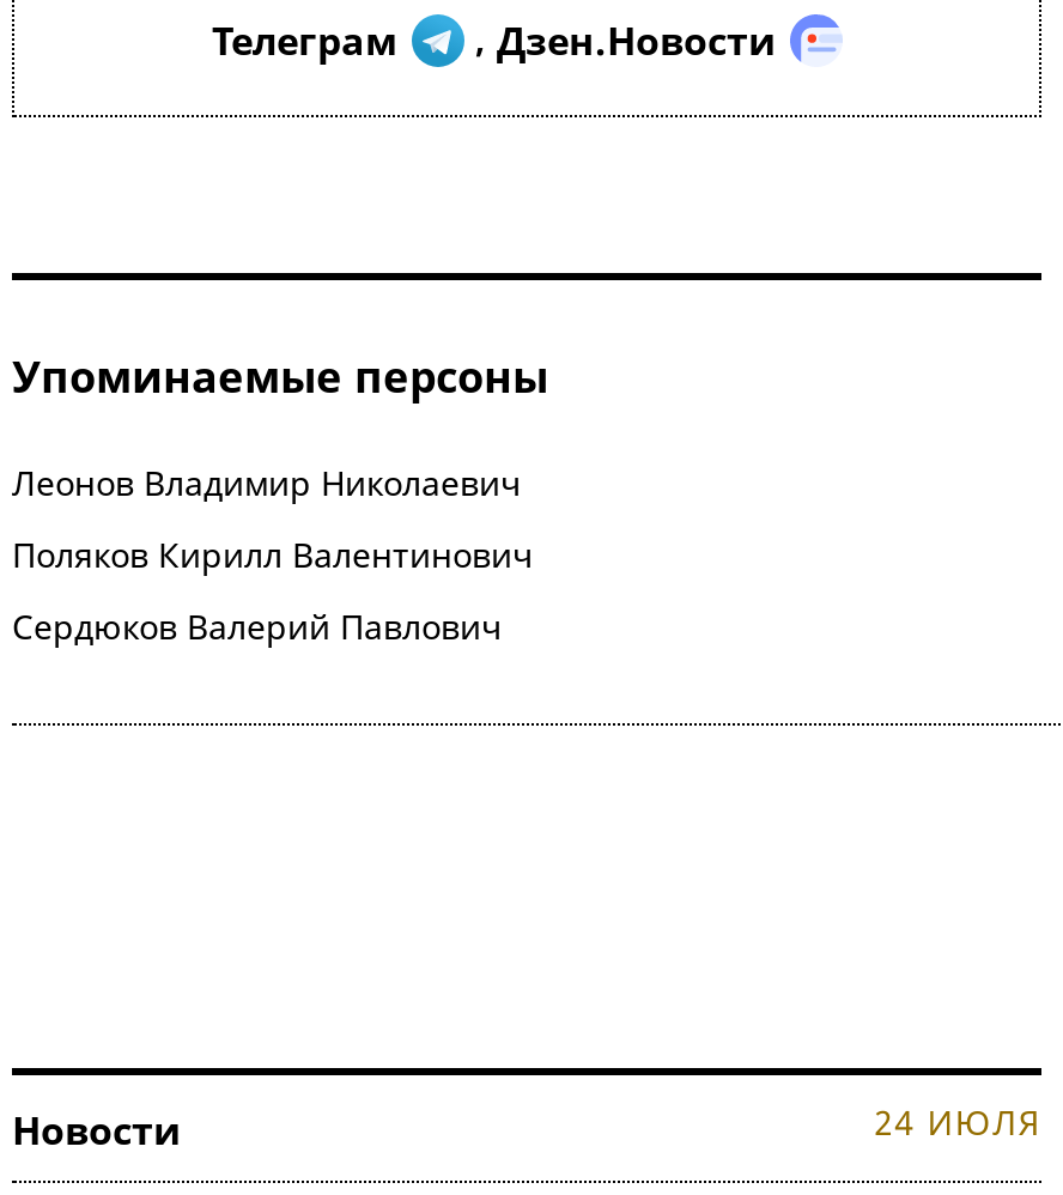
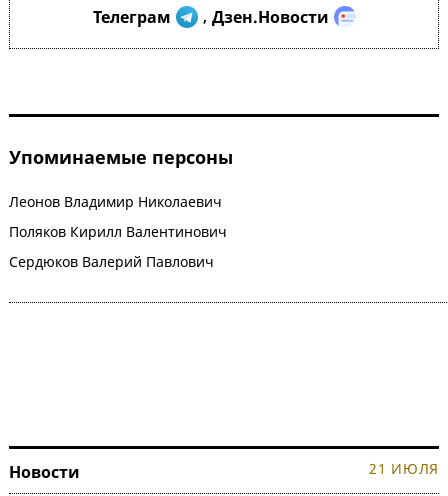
[874,1099,1041,1145] 24 ИЮЛЯ -> [369,459,439,478] 21 ИЮЛЯ

